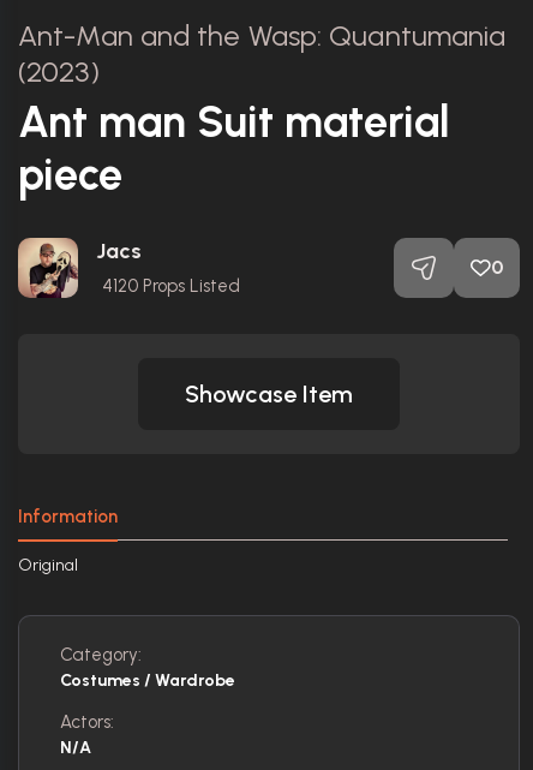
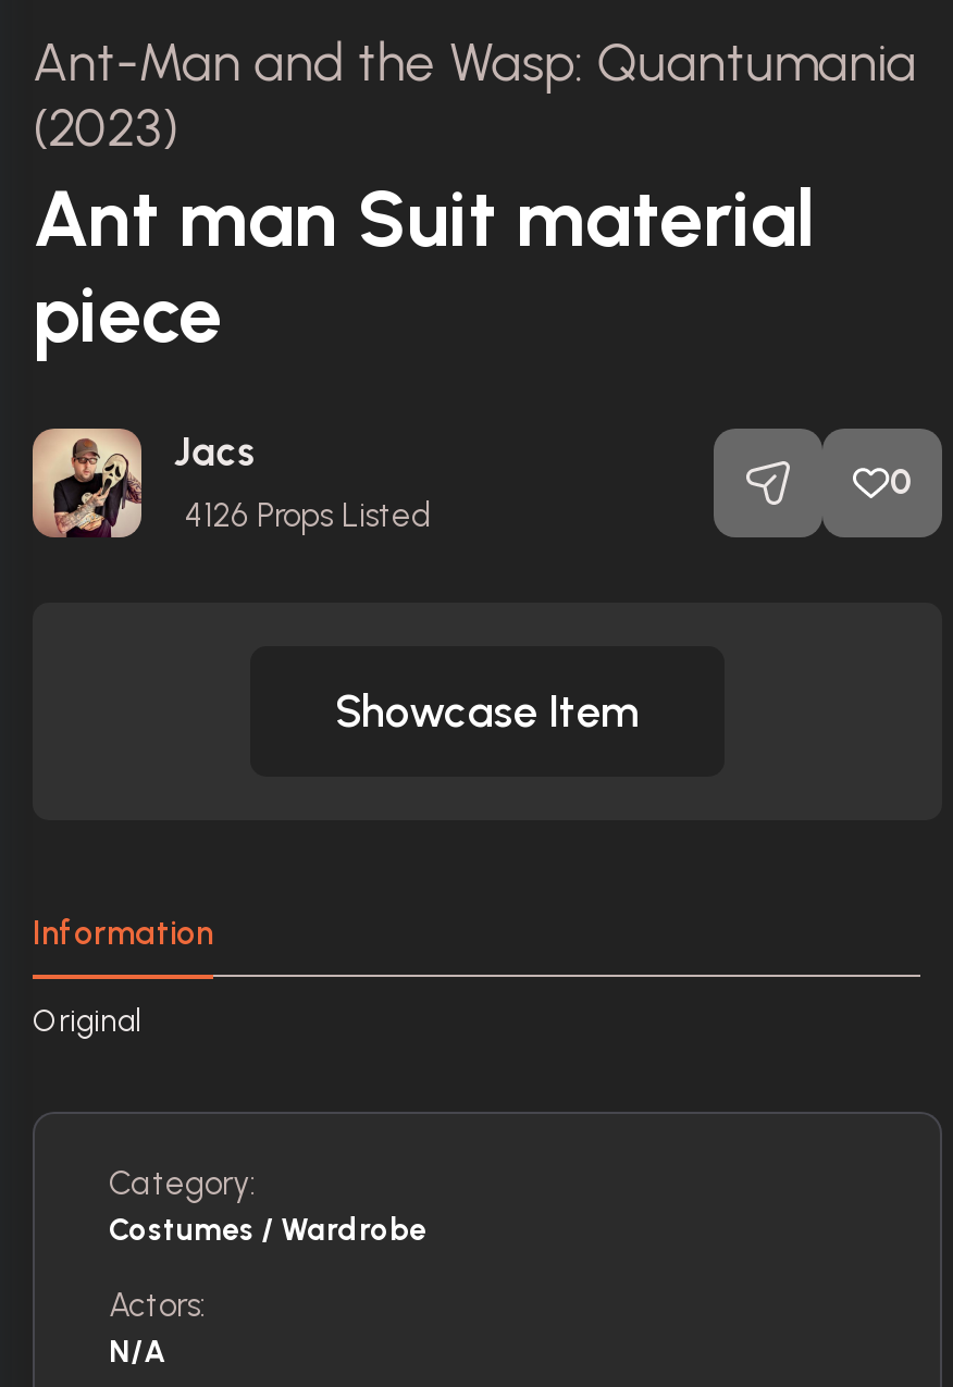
[102,275,240,297] 4120 Props Listed -> [185,496,433,535] 4126 Props Listed

